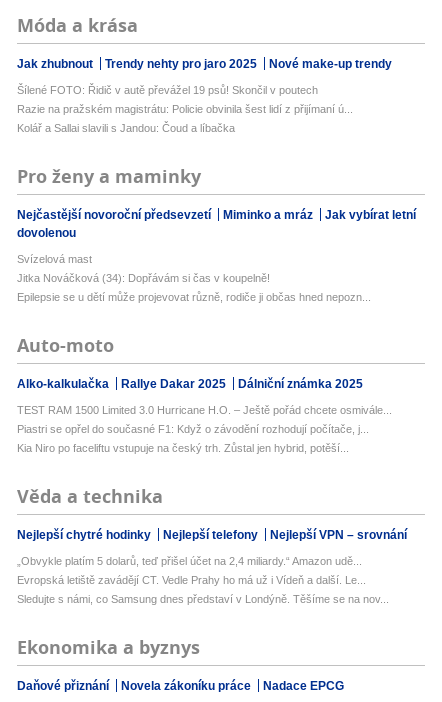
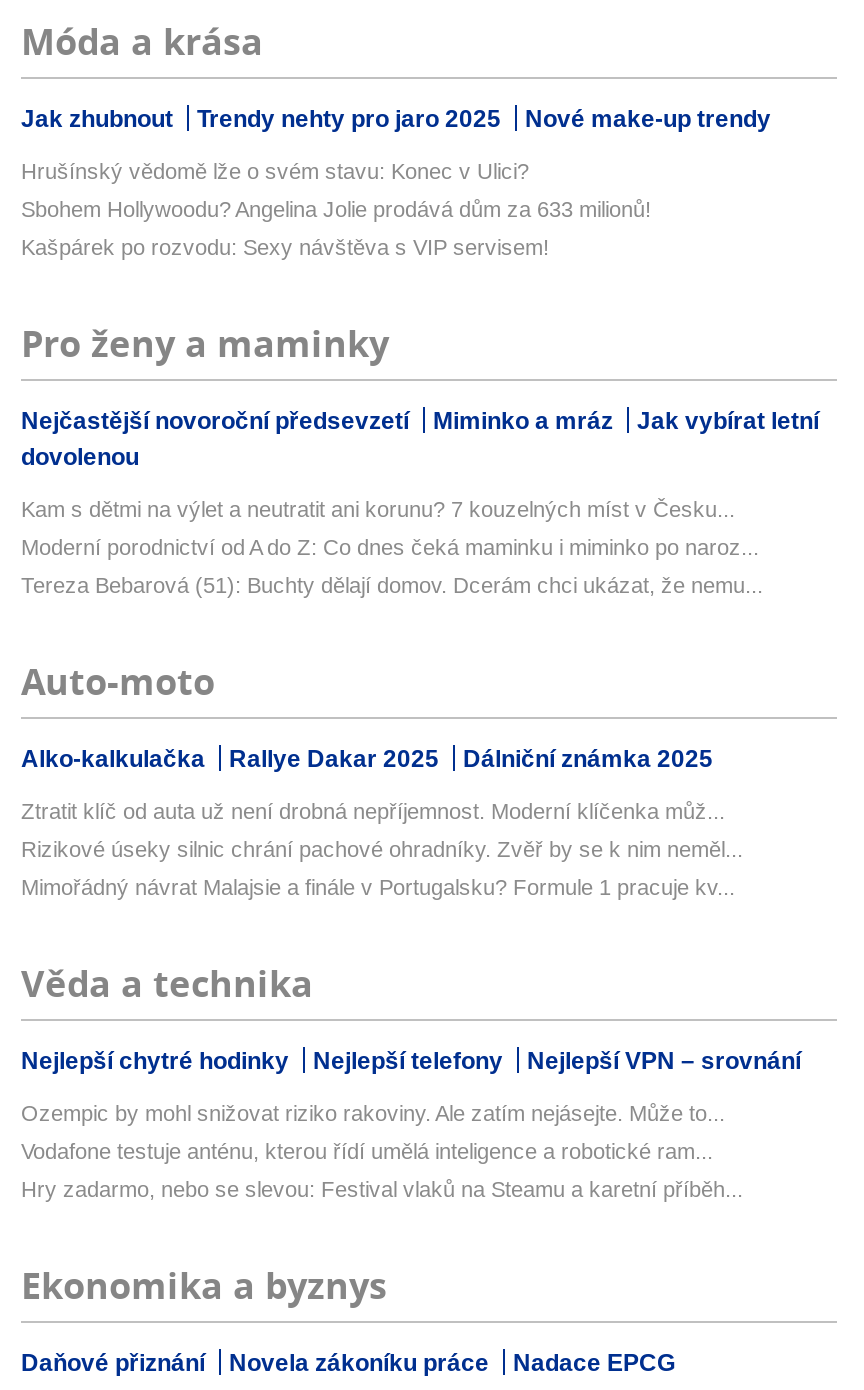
[17,84,318,96] Šílené FOTO: Řidič v autě převážel 19 psů! Skončil v poutech -> [21,160,529,184] Hrušínský vědomě lže o svém stavu: Konec v Ulici?
[17,103,353,115] Razie na pražském magistrátu: Policie obvinila šest lidí z přijímaní ú... -> [21,198,651,222] Sbohem Hollywoodu? Angelina Jolie prodává dům za 633 milionů!
[17,122,235,134] Kolář a Sallai slavili s Jandou: Čoud a líbačka -> [21,236,549,260] Kašpárek po rozvodu: Sexy návštěva s VIP servisem!
[17,253,92,265] Svízelová mast -> [21,498,735,522] Kam s dětmi na výlet a neutratit ani korunu? 7 kouzelných míst v Česku...
[17,272,270,284] Jitka Nováčková (34): Dopřávám si čas v koupelně! -> [21,536,759,560] Moderní porodnictví od A do Z: Co dnes čeká maminku i miminko po naroz...
[17,291,371,303] Epilepsie se u dětí může projevovat různě, rodiče ji občas hned nepozn... -> [21,574,763,598] Tereza Bebarová (51): Buchty dělají domov. Dcerám chci ukázat, že nemu...
[17,404,392,416] TEST RAM 1500 Limited 3.0 Hurricane H.O. – Ještě pořád chcete osmivále... -> [21,800,725,824] Ztratit klíč od auta už není drobná nepříjemnost. Moderní klíčenka můž...
[17,423,369,435] Piastri se opřel do současné F1: Když o závodění rozhodují počítače, j... -> [21,838,743,862] Rizikové úseky silnic chrání pachové ohradníky. Zvěř by se k nim neměl...
[17,442,349,454] Kia Niro po faceliftu vstupuje na český trh. Zůstal jen hybrid, potěší... -> [21,876,735,900] Mimořádný návrat Malajsie a finále v Portugalsku? Formule 1 pracuje kv...
[17,555,362,567] „Obvykle platím 5 dolarů, teď přišel účet na 2,4 miliardy.“ Amazon udě... -> [21,1102,725,1126] Ozempic by mohl snižovat riziko rakoviny. Ale zatím nejásejte. Může to...
[17,574,366,586] Evropská letiště zavádějí CT. Vedle Prahy ho má už i Vídeň a další. Le... -> [21,1140,713,1164] Vodafone testuje anténu, kterou řídí umělá inteligence a robotické ram...
[17,593,389,605] Sledujte s námi, co Samsung dnes představí v Londýně. Těšíme se na nov... -> [21,1178,743,1202] Hry zadarmo, nebo se slevou: Festival vlaků na Steamu a karetní příběh...

